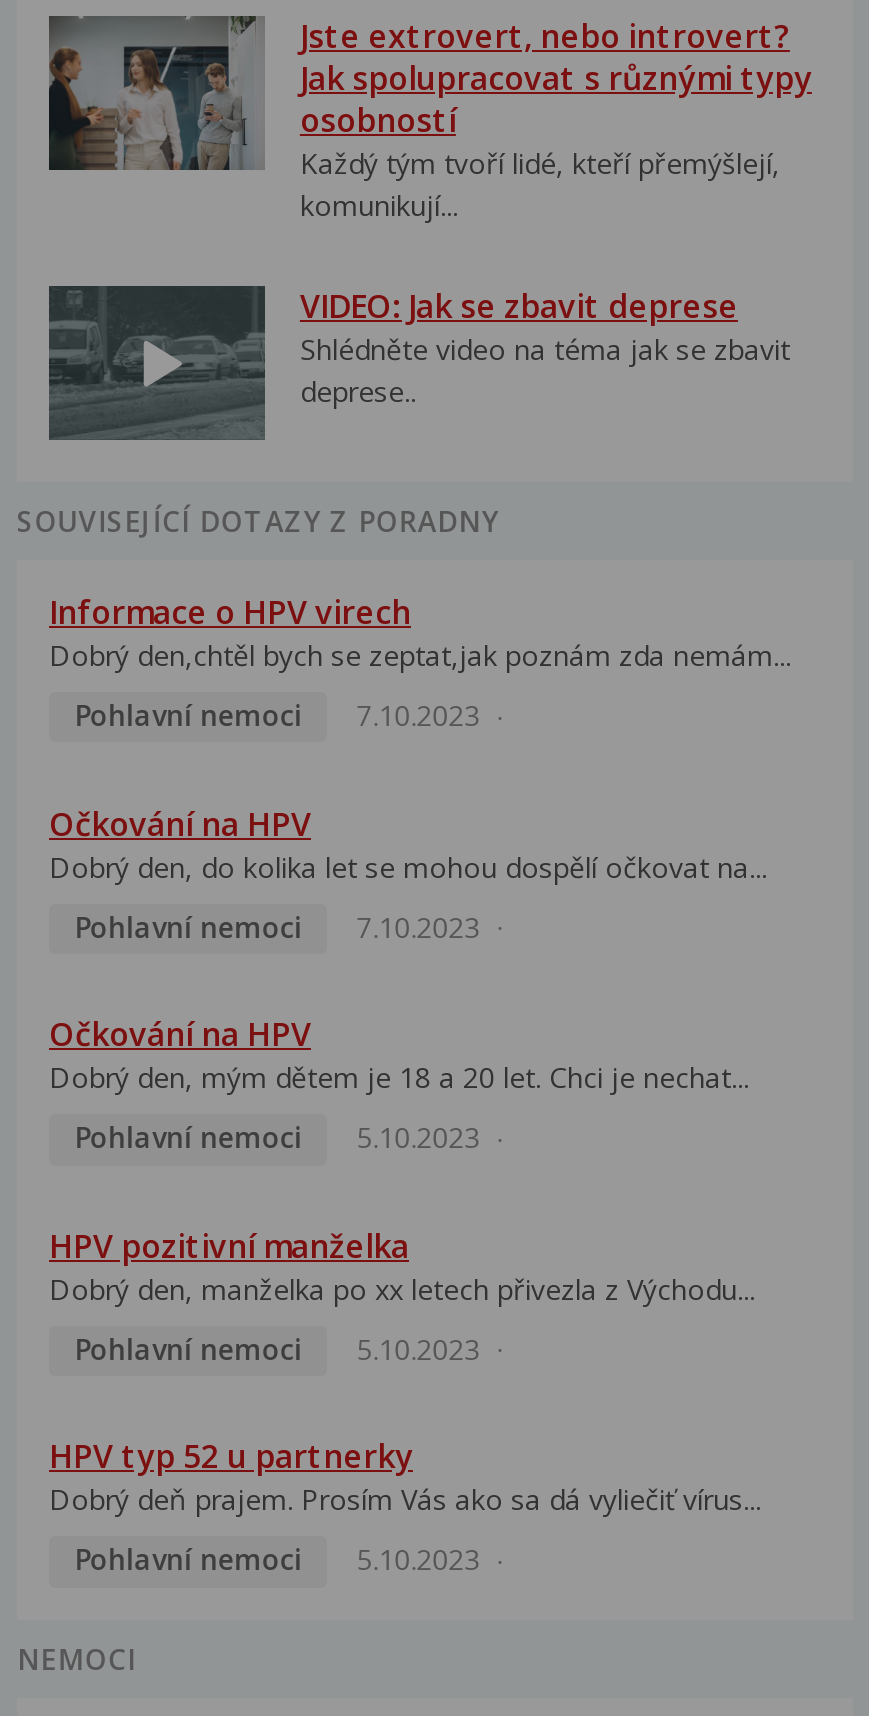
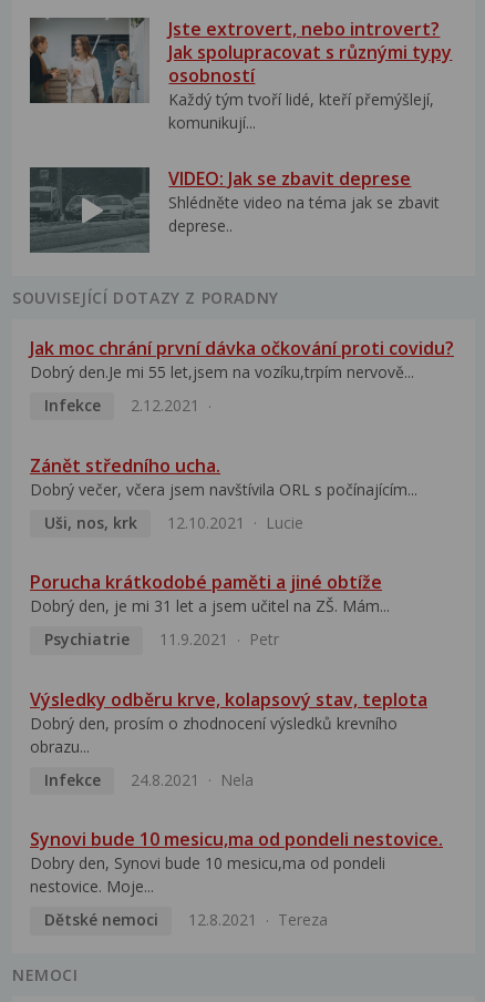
[49,590,791,674] Informace o HPV virech | Dobrý den,chtěl bych se zeptat,jak poznám zda nemám... -> [30,336,454,383] Jak moc chrání první dávka očkování proti covidu? | Dobrý den.Je mi 55 let,jsem na vozíku,trpím nervově...
[74,696,480,734] Pohlavní nemoci | 7.10.2023 -> [44,395,199,416] Infekce | 2.12.2021
[49,801,767,885] Očkování na HPV | Dobrý den, do kolika let se mohou dospělí očkovat na... -> [30,453,417,500] Zánět středního ucha. | Dobrý večer, včera jsem navštívila ORL s počínajícím...
[74,907,480,945] Pohlavní nemoci | 7.10.2023 -> [44,512,303,533] Uši, nos, krk | 12.10.2021 | Lucie
[49,1013,749,1097] Očkování na HPV | Dobrý den, mým dětem je 18 a 20 let. Chci je nechat... -> [30,570,390,617] Porucha krátkodobé paměti a jiné obtíže | Dobrý den, je mi 31 let a jsem učitel na ZŠ. Mám...
[74,1118,480,1156] Pohlavní nemoci | 5.10.2023 -> [44,629,279,650] Psychiatrie | 11.9.2021 | Petr
[49,1224,755,1308] HPV pozitivní manželka | Dobrý den, manželka po xx letech přivezla z Východu... -> [30,687,427,757] Výsledky odběru krve, kolapsový stav, teplota | Dobrý den, prosím o zhodnocení výsledků krevního | obrazu...
[74,1330,480,1368] Pohlavní nemoci | 5.10.2023 -> [44,769,253,790] Infekce | 24.8.2021 | Nela
[49,1435,761,1519] HPV typ 52 u partnerky | Dobrý deň prajem. Prosím Vás ako sa dá vyliečiť vírus... -> [30,827,443,897] Synovi bude 10 mesicu,ma od pondeli nestovice. | Dobry den, Synovi bude 10 mesicu,ma od pondeli | nestovice. Moje...
[74,1541,480,1579] Pohlavní nemoci | 5.10.2023 -> [44,909,327,930] Dětské nemoci | 12.8.2021 | Tereza

